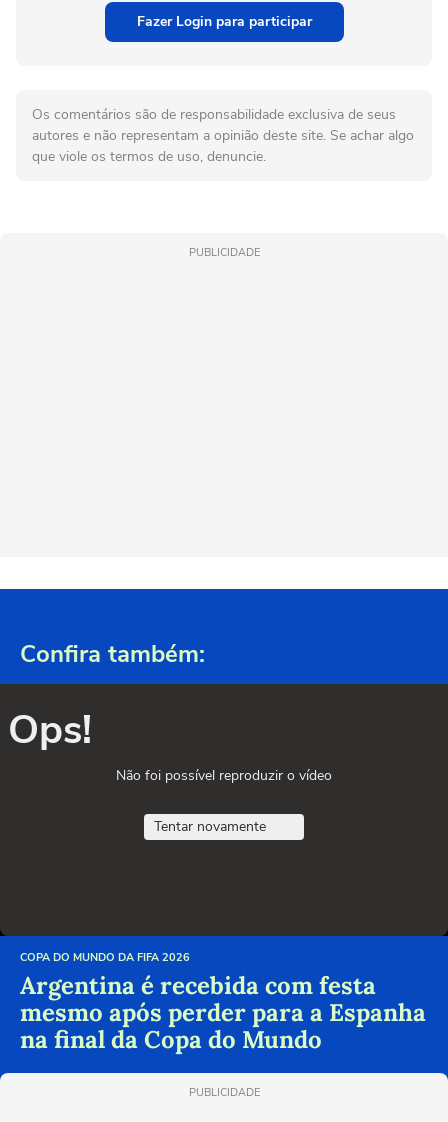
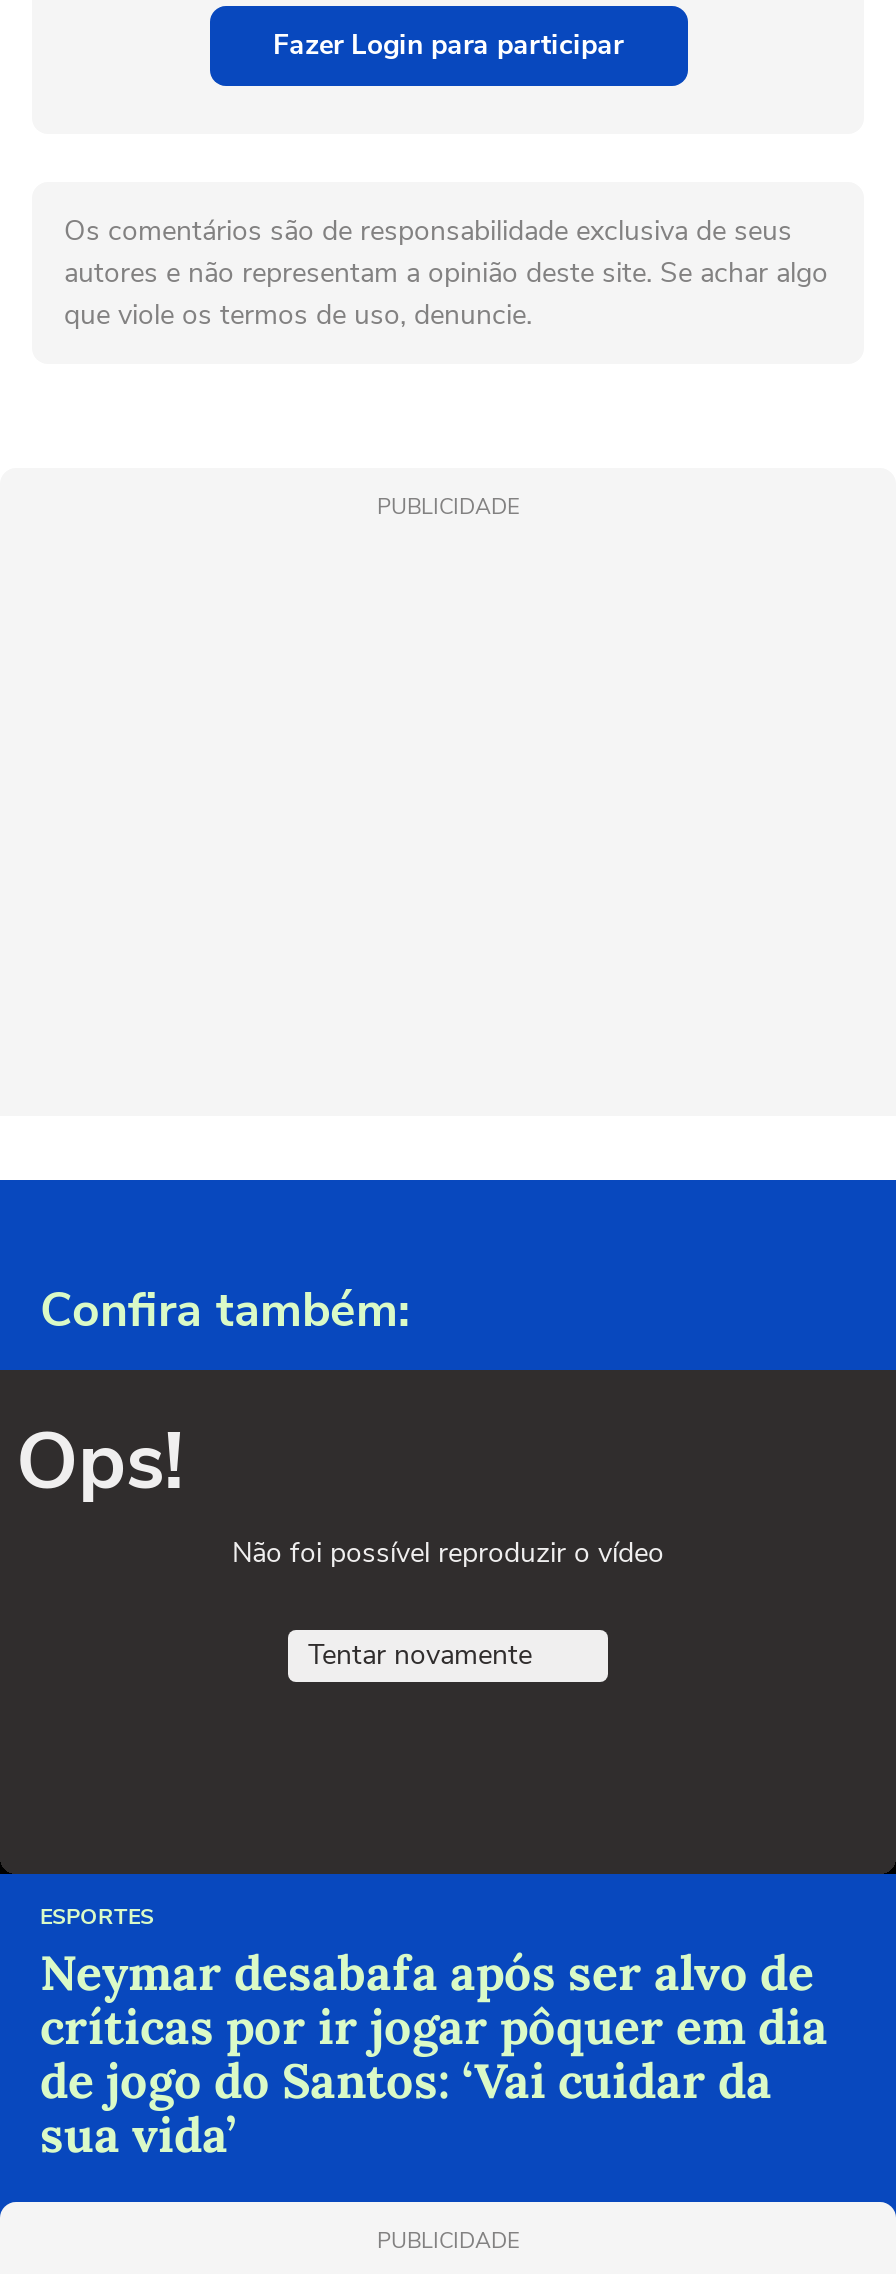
[20,950,426,1055] COPA DO MUNDO DA FIFA 2026 | Argentina é recebida com festa | mesmo após perder para a Espanha | na final da Copa do Mundo -> [40,1902,828,2166] ESPORTES | Neymar desabafa após ser alvo de | críticas por ir jogar pôquer em dia | de jogo do Santos: ‘Vai cuidar da | sua vida’

